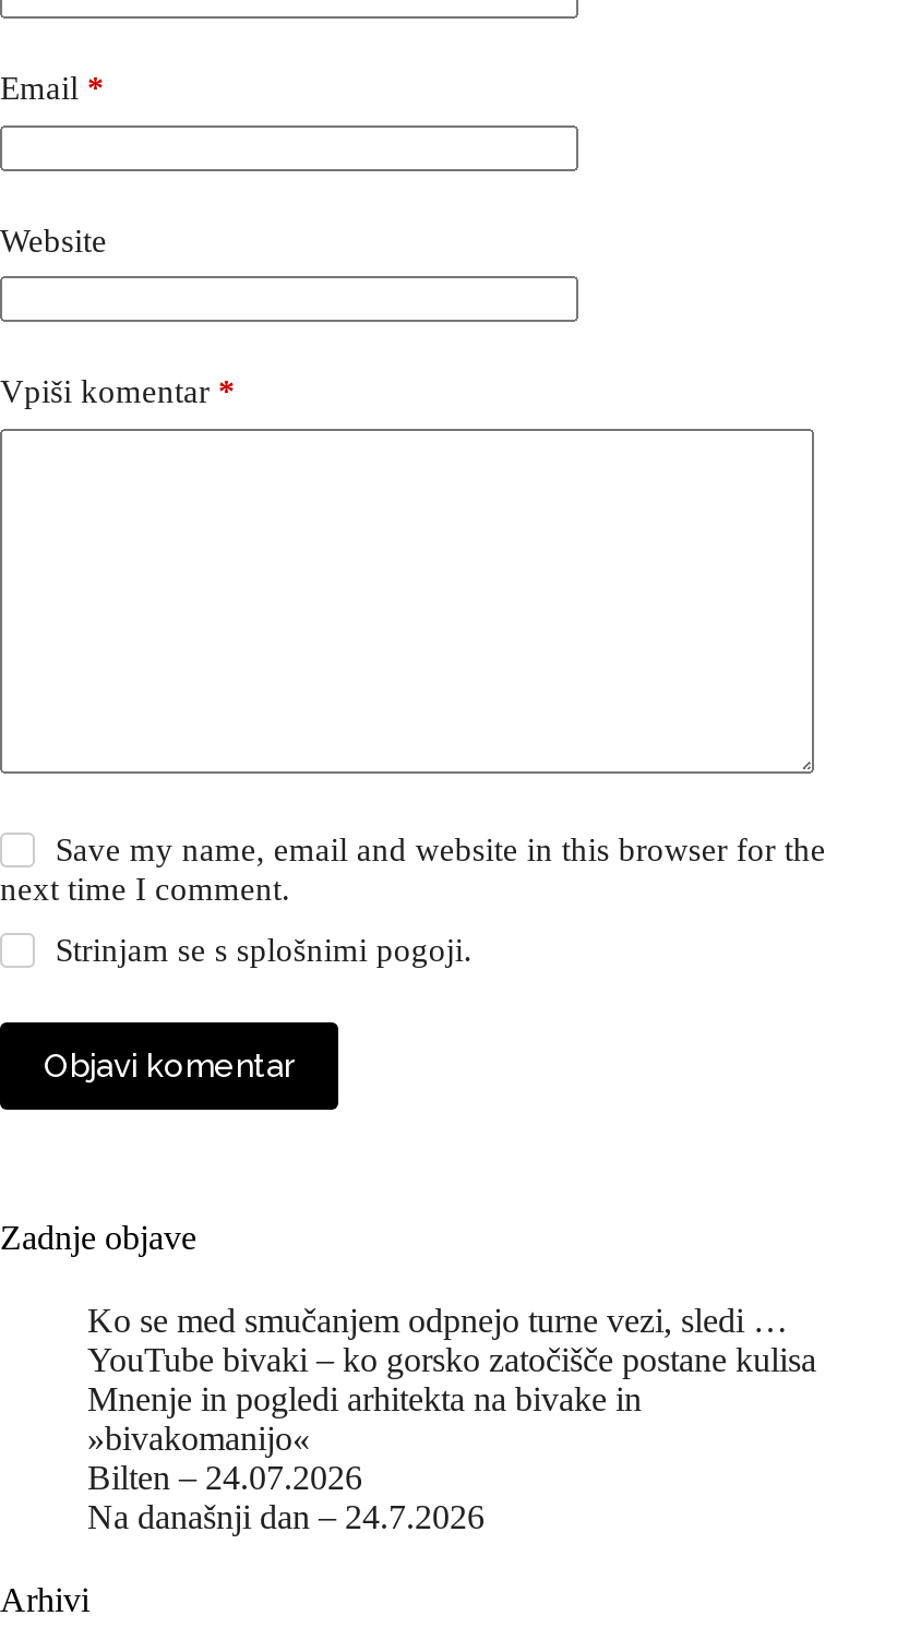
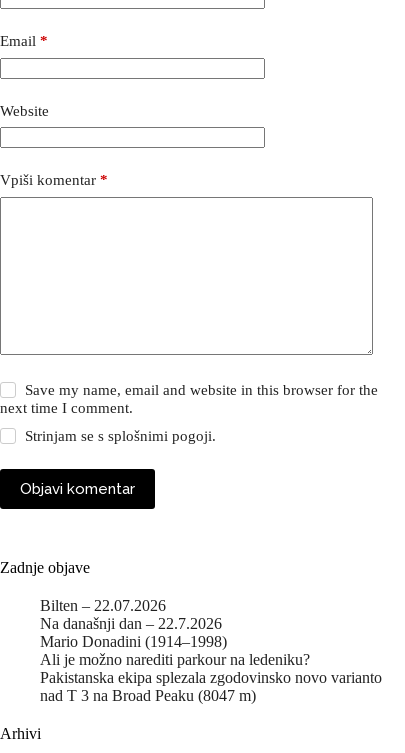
[87,1302,816,1535] Ko se med smučanjem odpnejo turne vezi, sledi … | YouTube bivaki – ko gorsko zatočišče postane kulisa | Mnenje in pogledi arhitekta na bivake in | »bivakomanijo« | Bilten – 24.07.2026 | Na današnji dan – 24.7.2026 -> [40,597,382,704] Bilten – 22.07.2026 | Na današnji dan – 22.7.2026 | Mario Donadini (1914–1998) | Ali je možno narediti parkour na ledeniku? | Pakistanska ekipa splezala zgodovinsko novo varianto | nad T 3 na Broad Peaku (8047 m)

